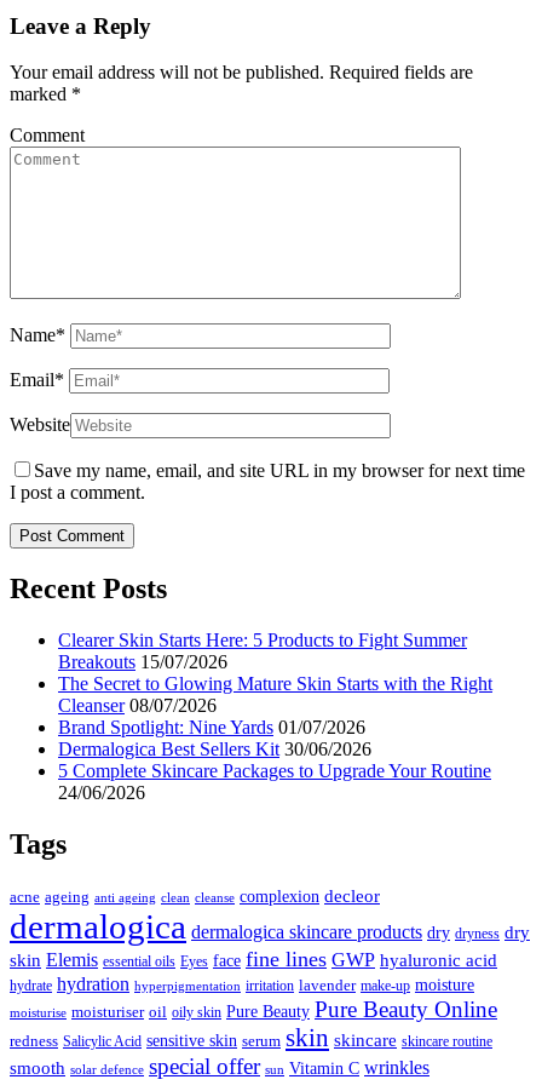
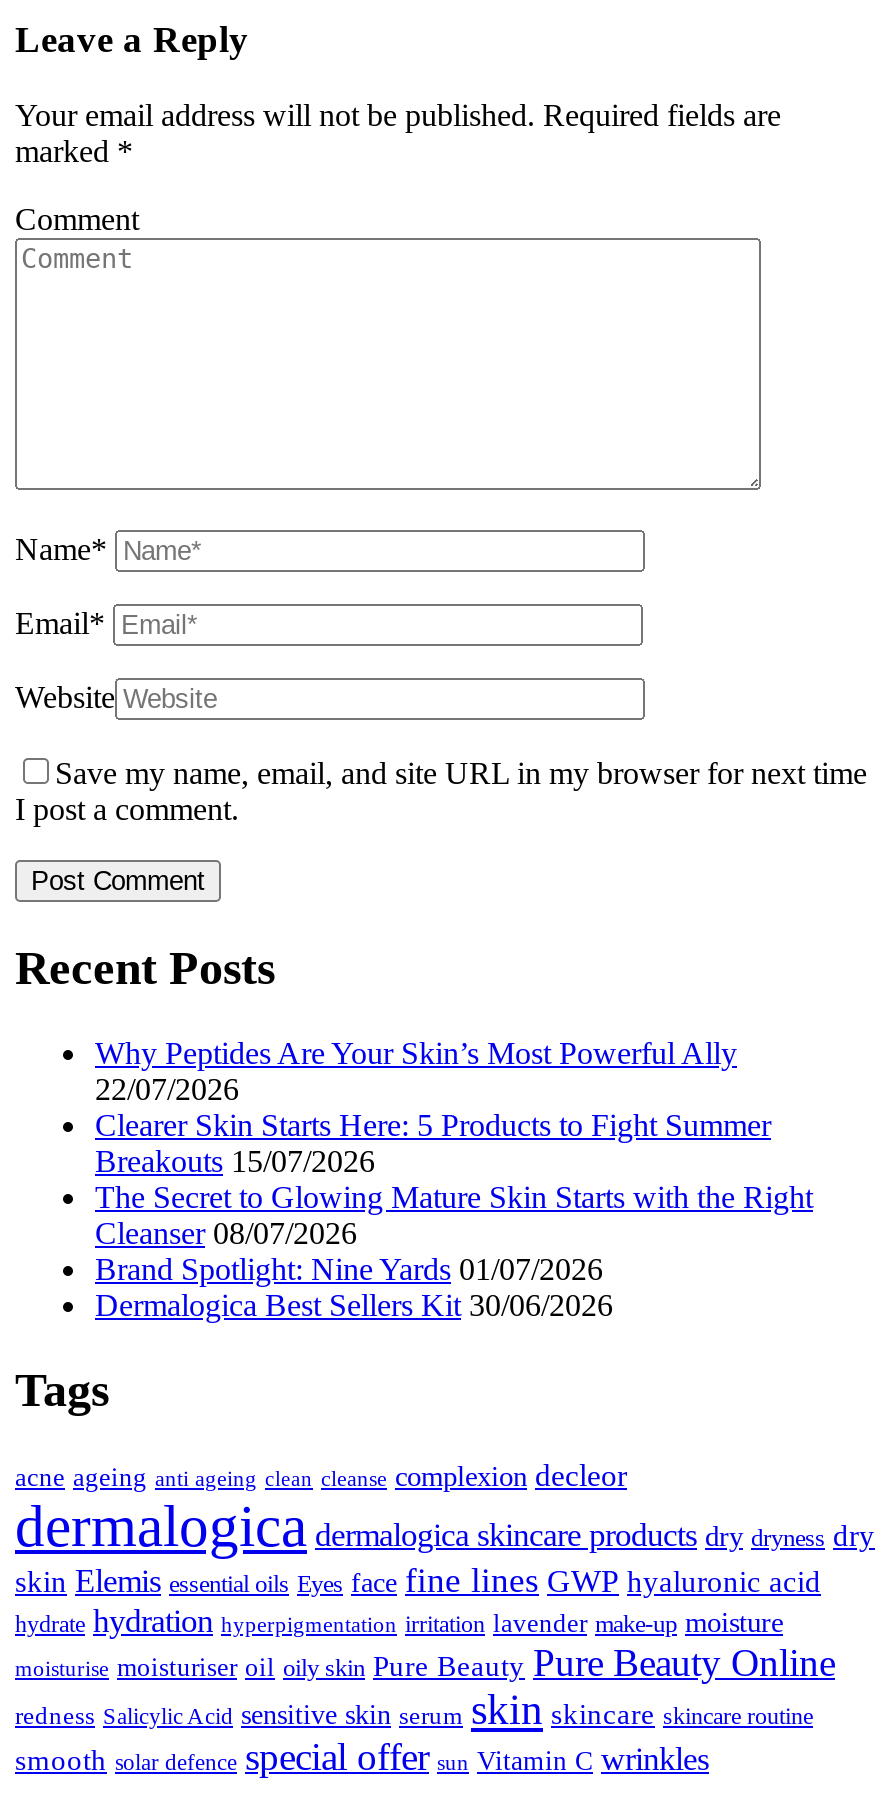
none -> [95,1036,737,1106] Why Peptides Are Your Skin’s Most Powerful Ally | 22/07/2026
moved [58,630,492,759] -> [95,1108,813,1322]: Clearer Skin Starts Here: 5 Products to Fight Summer | Breakouts 15/07/2026 | The Secret to Glowing Mature Skin Starts with the Right | Cleanser 08/07/2026 | Brand Spotlight: Nine Yards 01/07/2026 | Dermalogica Best Sellers Kit 30/06/2026
[58,761,491,803] 5 Complete Skincare Packages to Upgrade Your Routine | 24/06/2026 -> none

